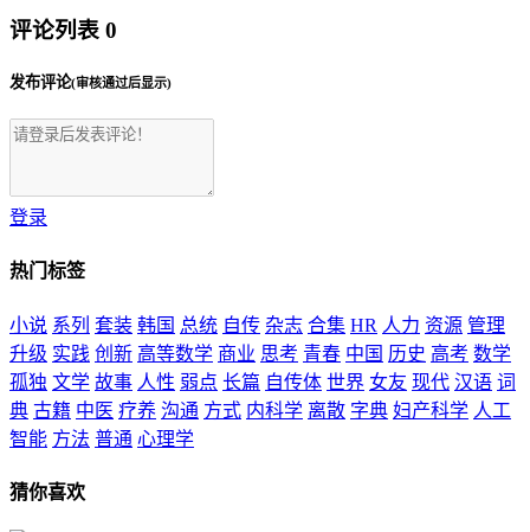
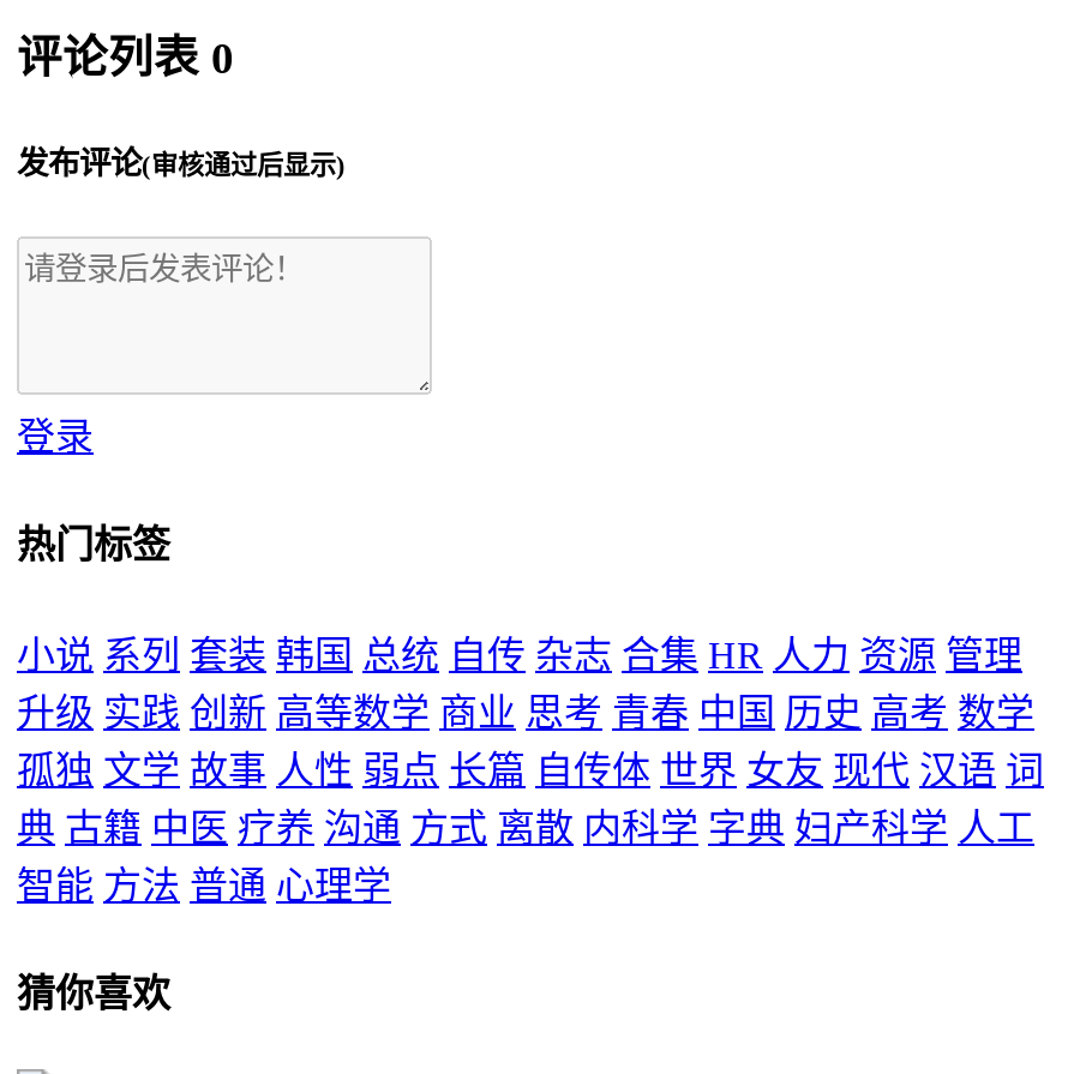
[9,400,511,420] 典 古籍 中医 疗养 沟通 方式 内科学 离散 字典 妇产科学 人工 -> [17,806,1034,847] 典 古籍 中医 疗养 沟通 方式 离散 内科学 字典 妇产科学 人工

